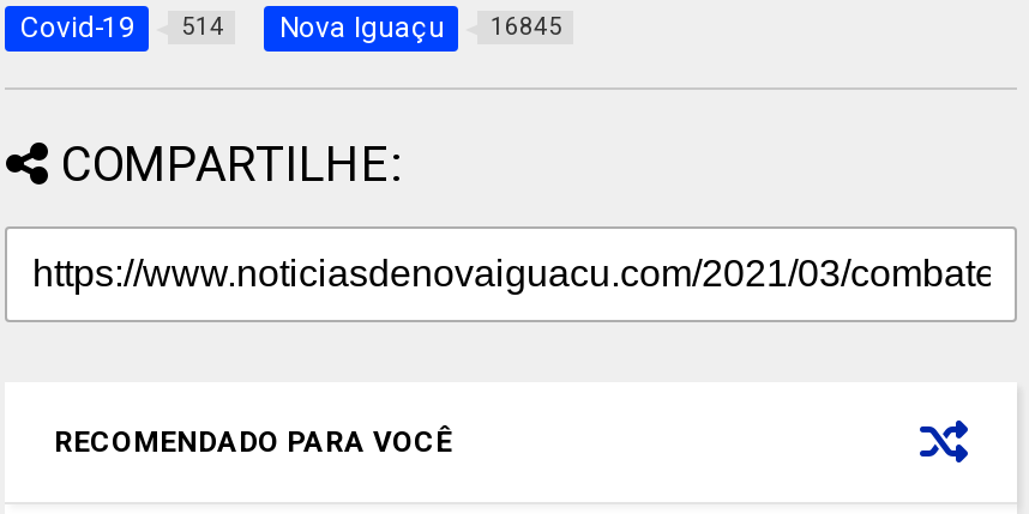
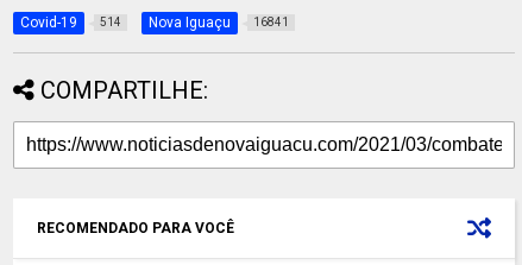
[279,11,562,44] Nova Iguaçu 16845 -> [149,14,289,31] Nova Iguaçu 16841

